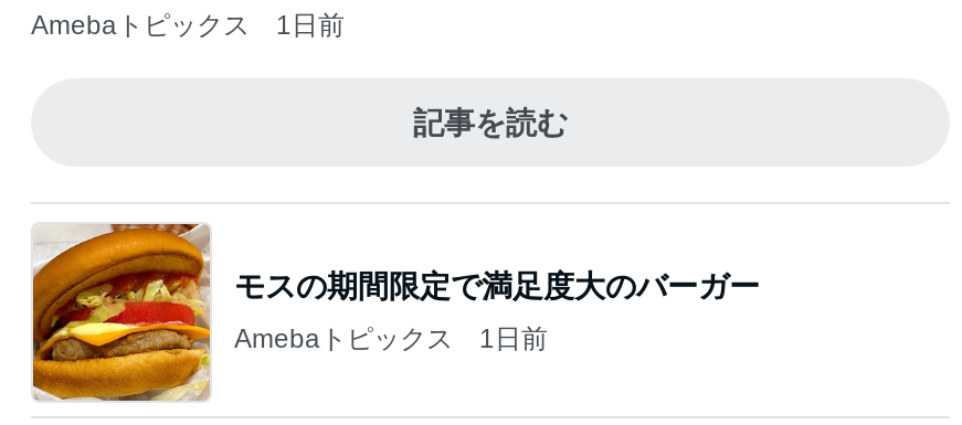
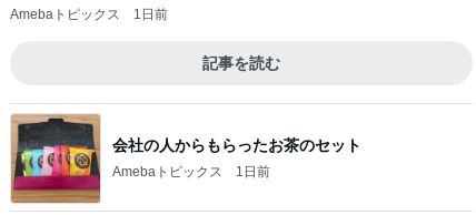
[31,224,760,401] [image] | モスの期間限定で満足度大のバーガー -> [10,113,361,203] [image] | 会社の人からもらったお茶のセット

